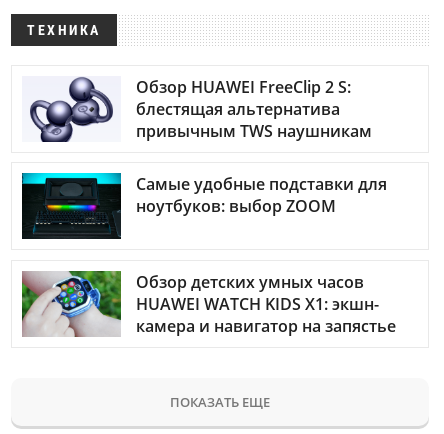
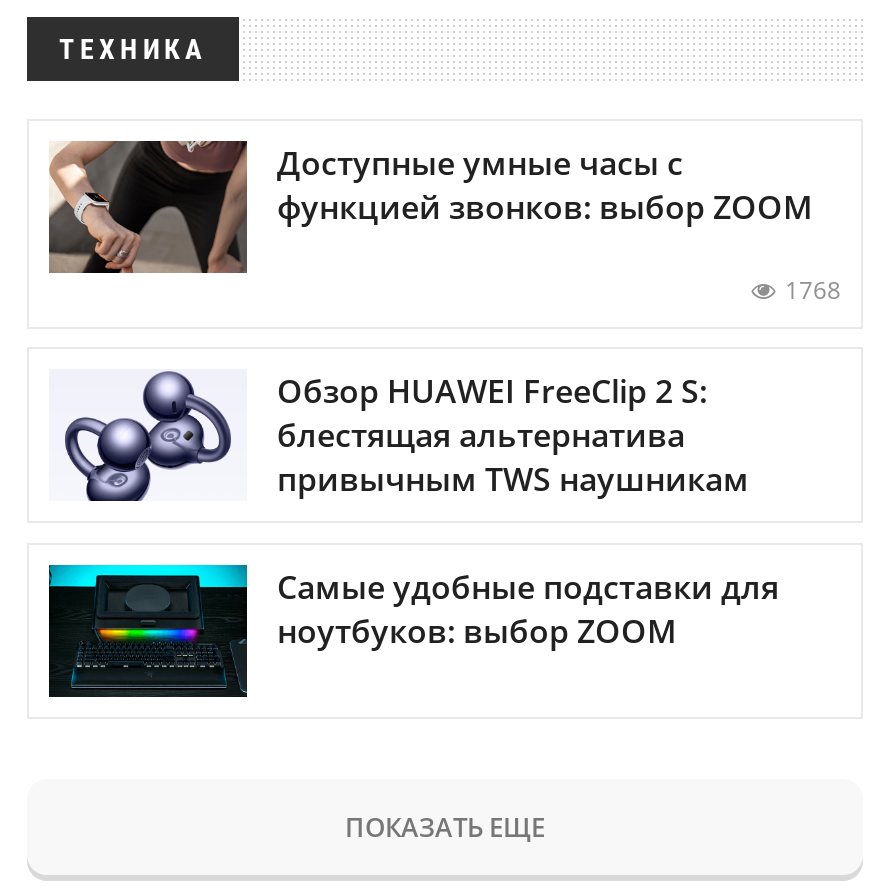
none -> [47,139,841,307] [image] | Доступные умные часы с | функцией звонков: выбор ZOOM | 1768
moved [28,76,387,217] -> [61,370,779,652]: [image] | Обзор HUAWEI FreeClip 2 S: | блестящая альтернатива | привычным TWS наушникам | Самые удобные подставки для | ноутбуков: выбор ZOOM
[21,270,396,338] [image] | Обзор детских умных часов | HUAWEI WATCH KIDS X1: экшн- | камера и навигатор на запястье -> none

